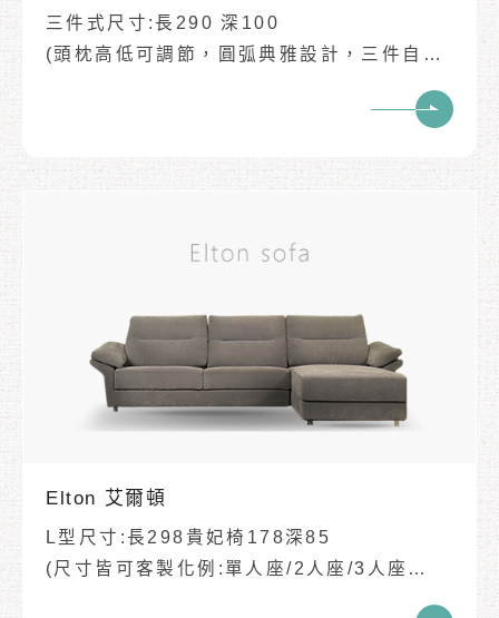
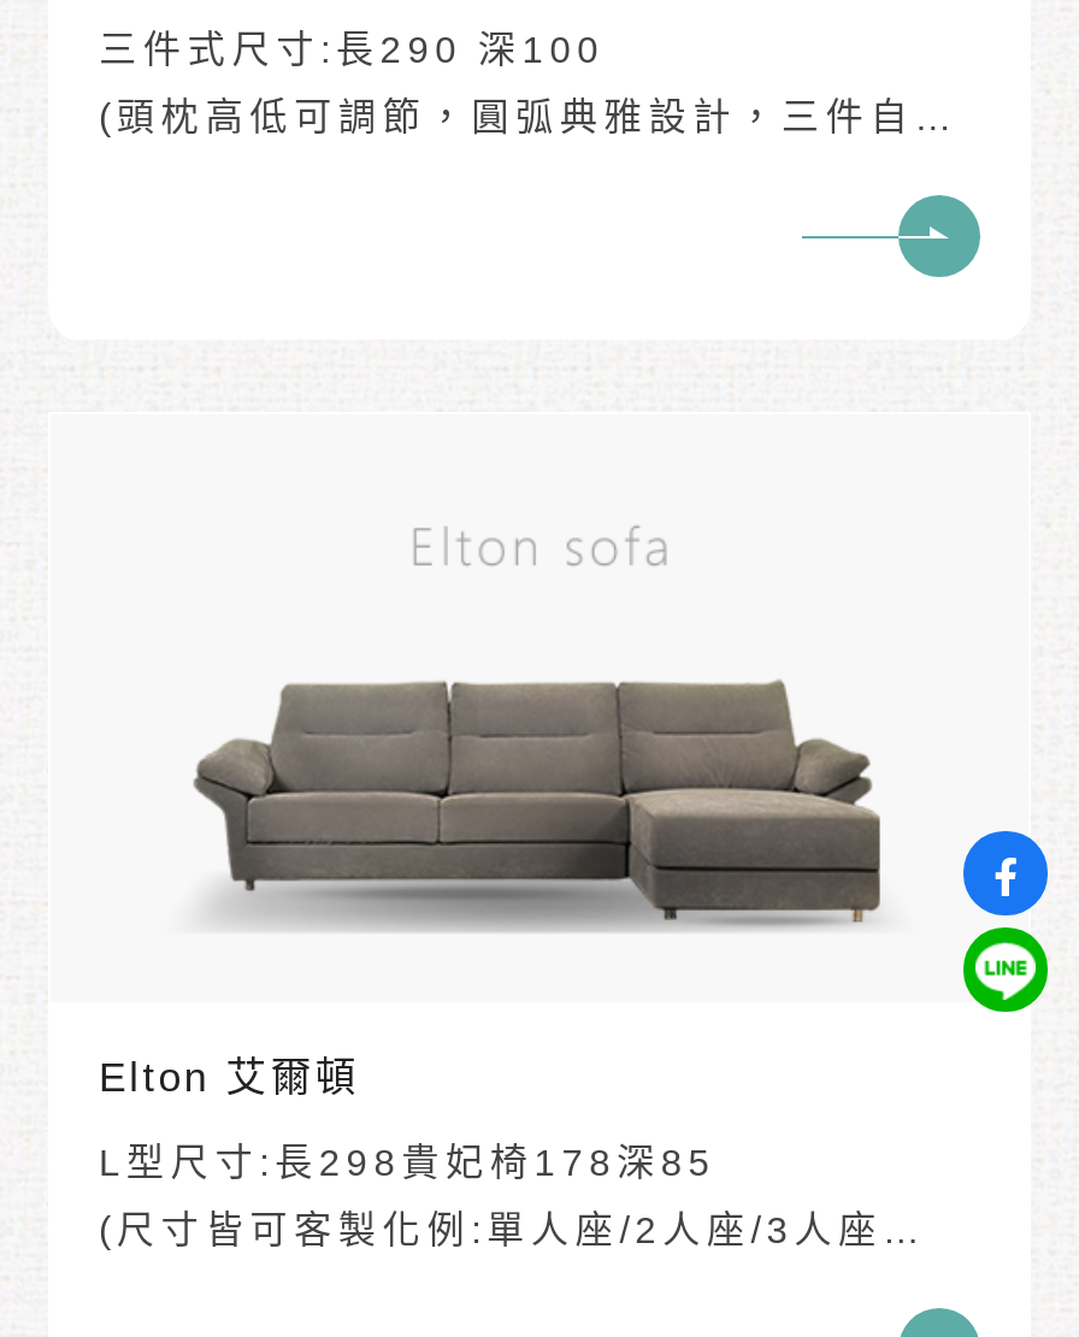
none -> [961,829,1050,1014] [image]

